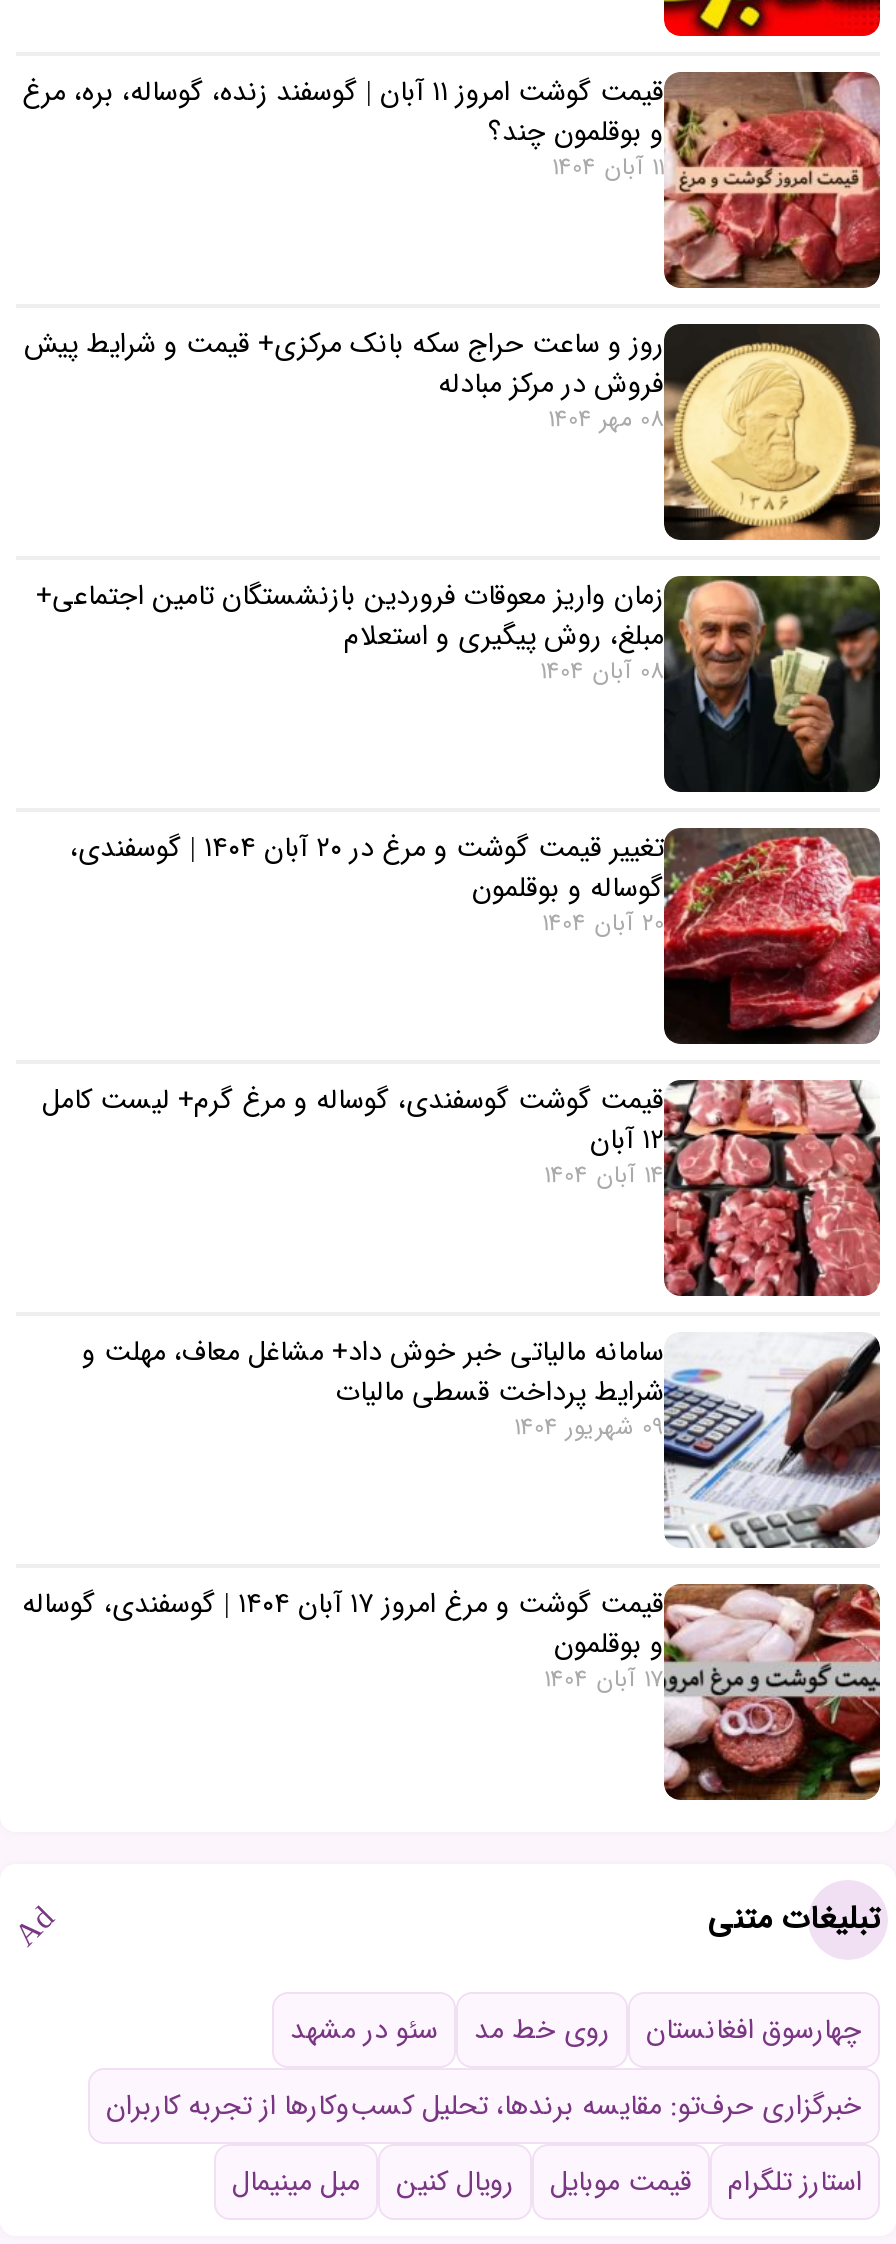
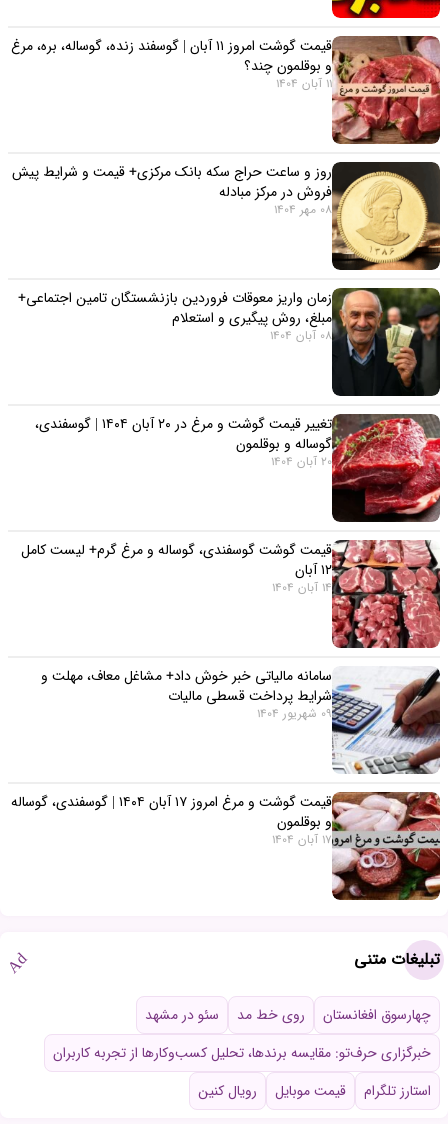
[232,2160,360,2204] مبل مینیمال -> none

